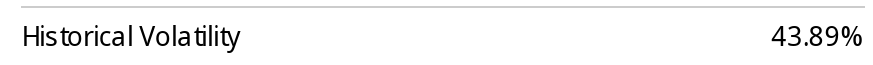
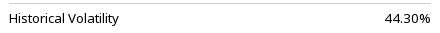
[771,17,865,53] 43.89% -> [384,9,431,27] 44.30%

